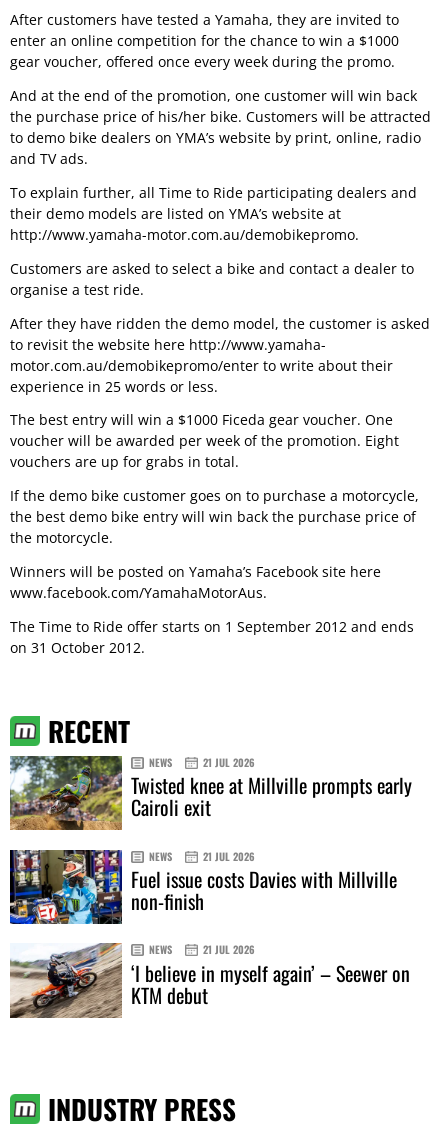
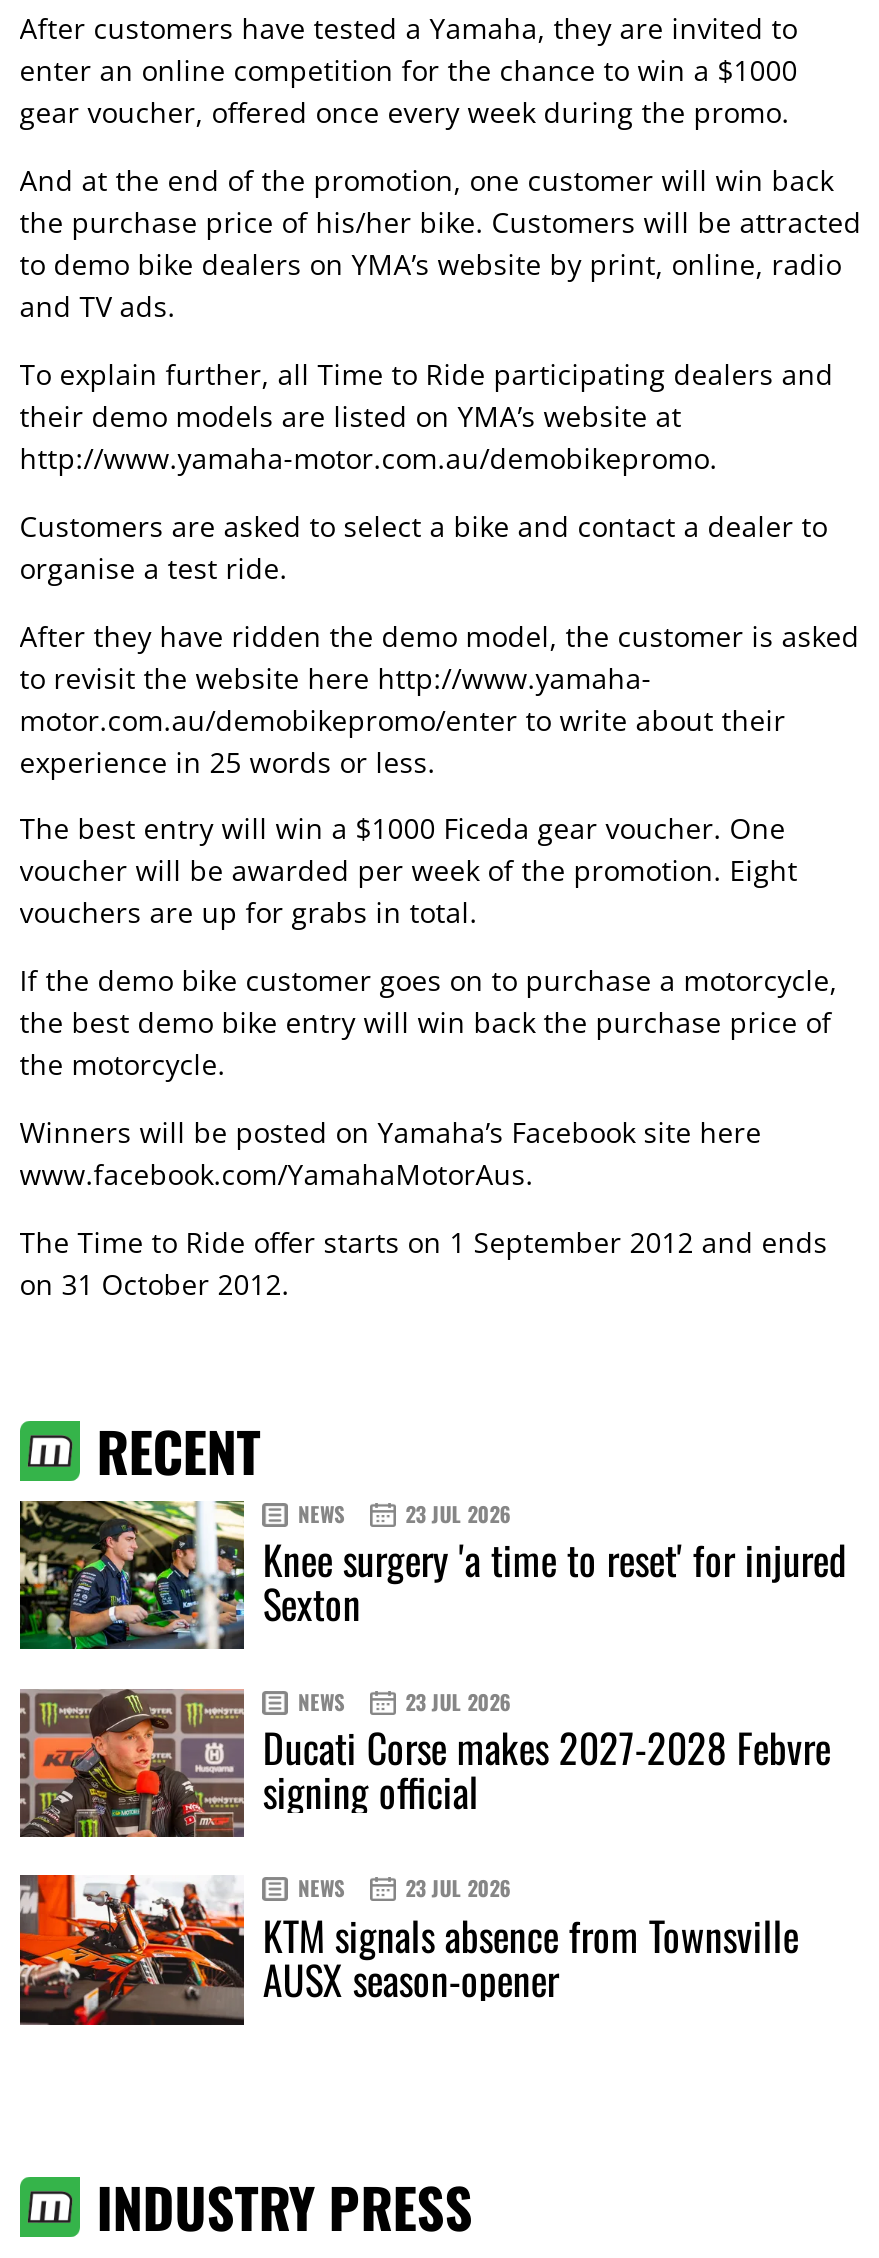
[9,755,412,831] [image] | 21 JUL 2026 | Twisted knee at Millville prompts early | Cairoli exit -> [18,1498,847,1651] [image] | 23 JUL 2026 | Knee surgery 'a time to reset' for injured | Sexton
[9,848,397,925] [image] | 21 JUL 2026 | Fuel issue costs Davies with Millville | non-finish -> [18,1686,831,1839] [image] | 23 JUL 2026 | Ducati Corse makes 2027-2028 Febvre | signing official
[9,942,410,1019] [image] | 21 JUL 2026 | ‘I believe in myself again’ – Seewer on | KTM debut -> [18,1873,799,2027] [image] | 23 JUL 2026 | KTM signals absence from Townsville | AUSX season-opener

